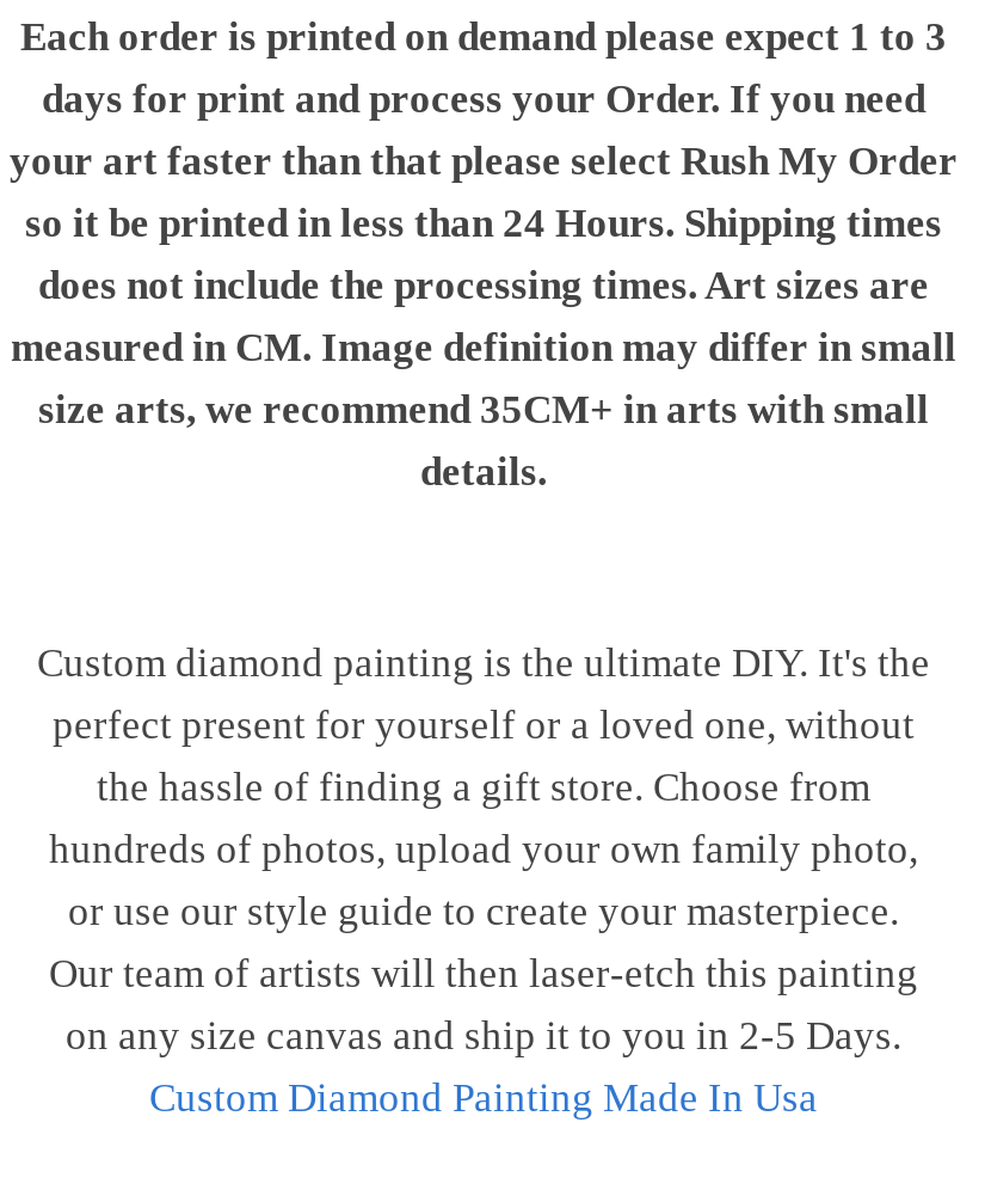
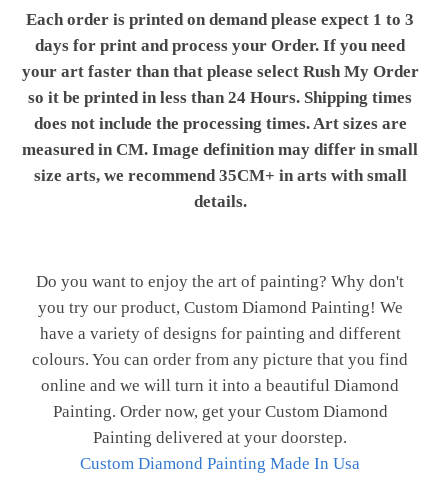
[37,640,930,1059] Custom diamond painting is the ultimate DIY. It's the | perfect present for yourself or a loved one, without | the hassle of finding a gift store. Choose from | hundreds of photos, upload your own family photo, | or use our style guide to create your masterpiece. | Our team of artists will then laser-etch this painting | on any size canvas and ship it to you in 2-5 Days. -> [32,272,408,447] Do you want to enjoy the art of painting? Why don't | you try our product, Custom Diamond Painting! We | have a variety of designs for painting and different | colours. You can order from any picture that you find | online and we will turn it into a beautiful Diamond | Painting. Order now, get your Custom Diamond | Painting delivered at your doorstep.

